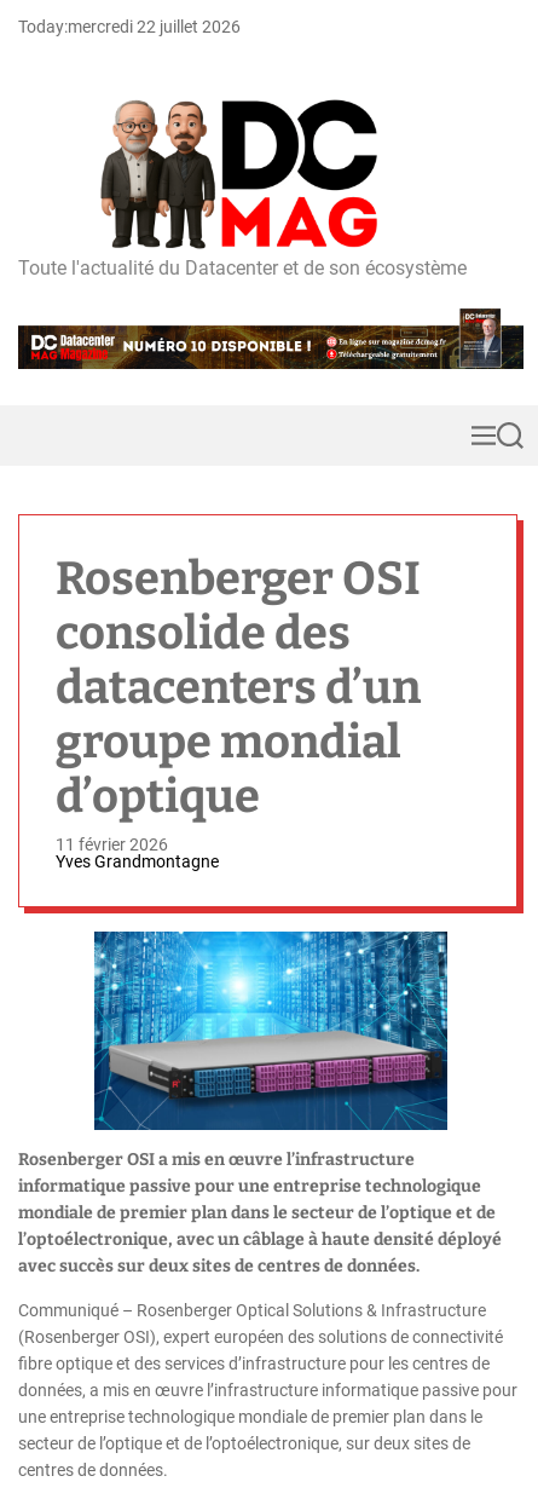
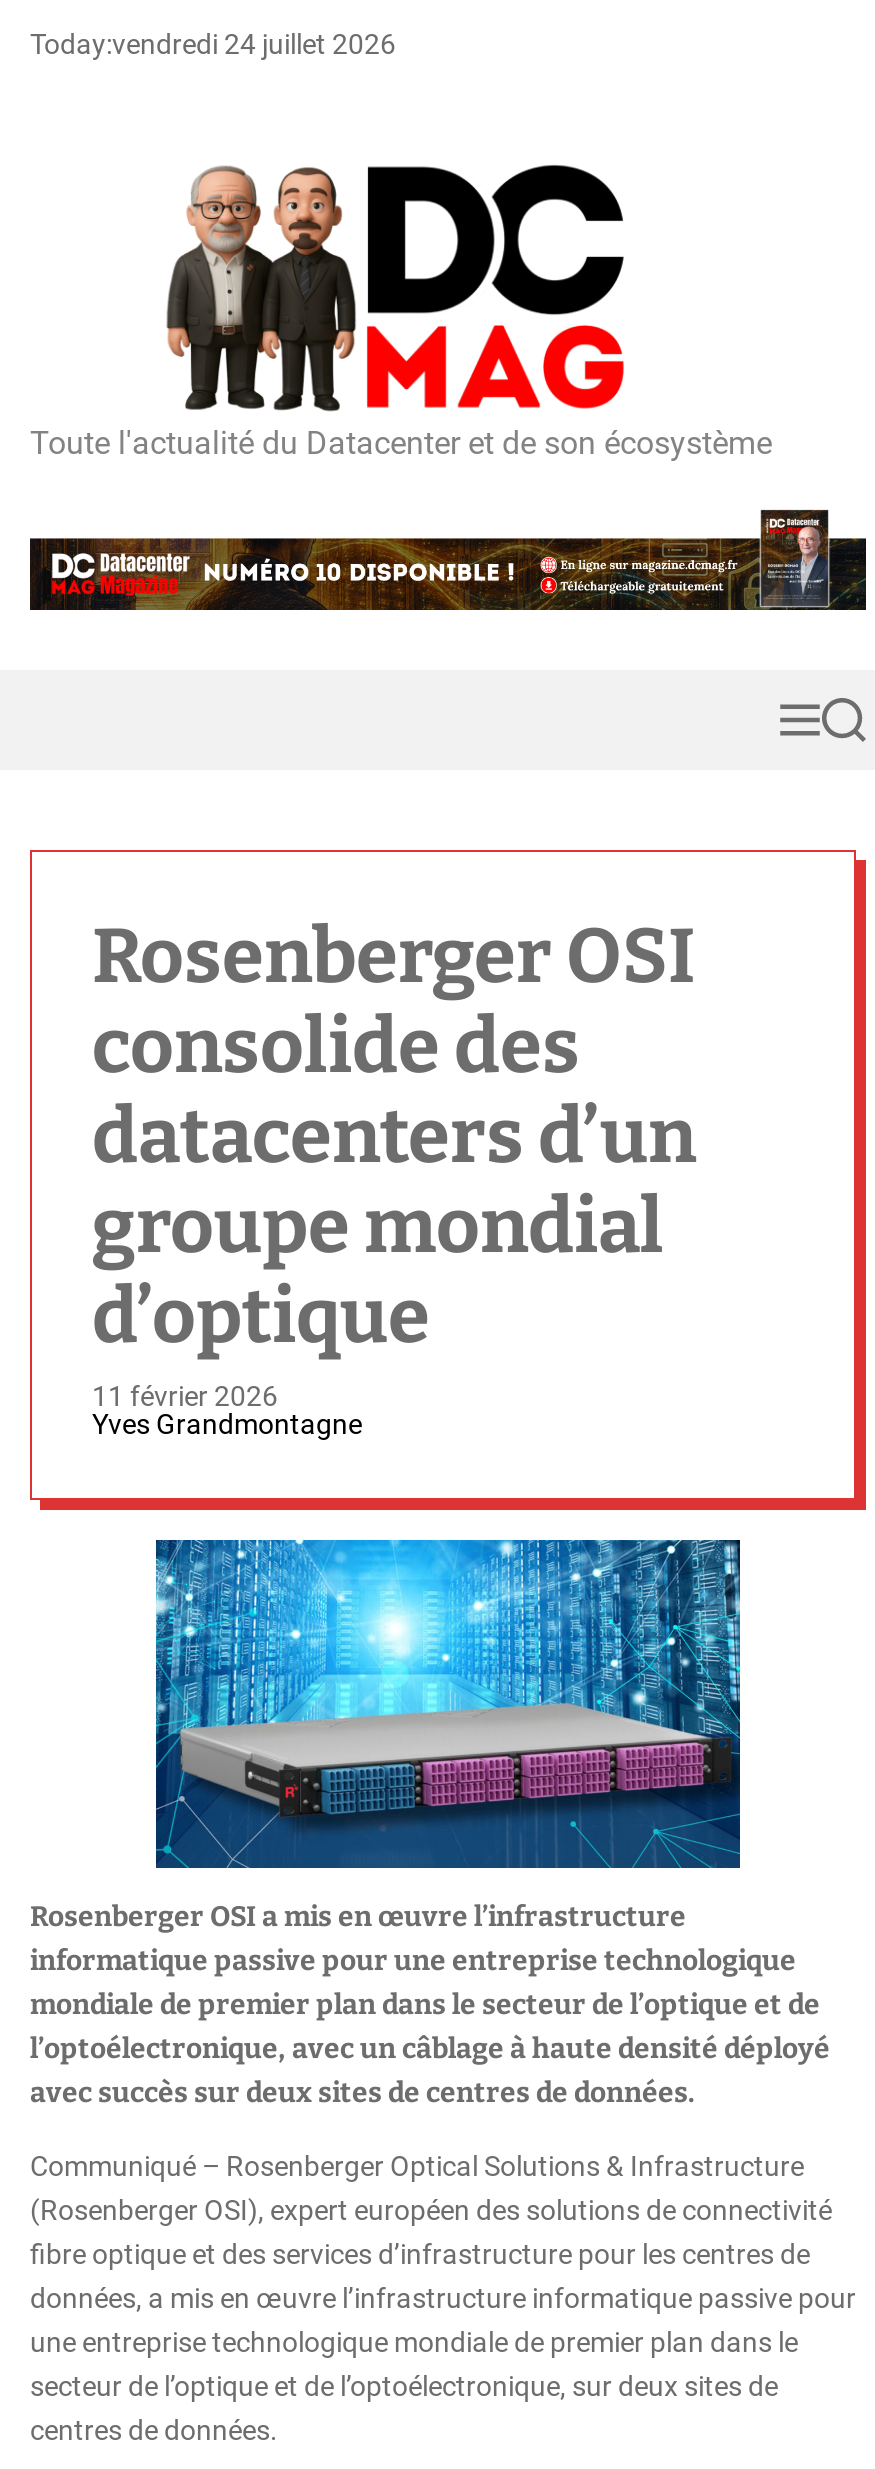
[18,17,241,36] Today:mercredi 22 juillet 2026 -> [30,28,396,60] Today:vendredi 24 juillet 2026

